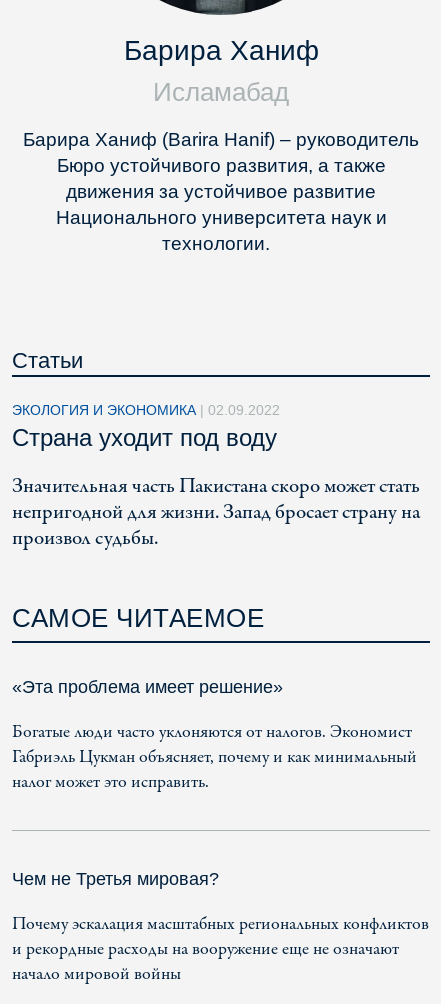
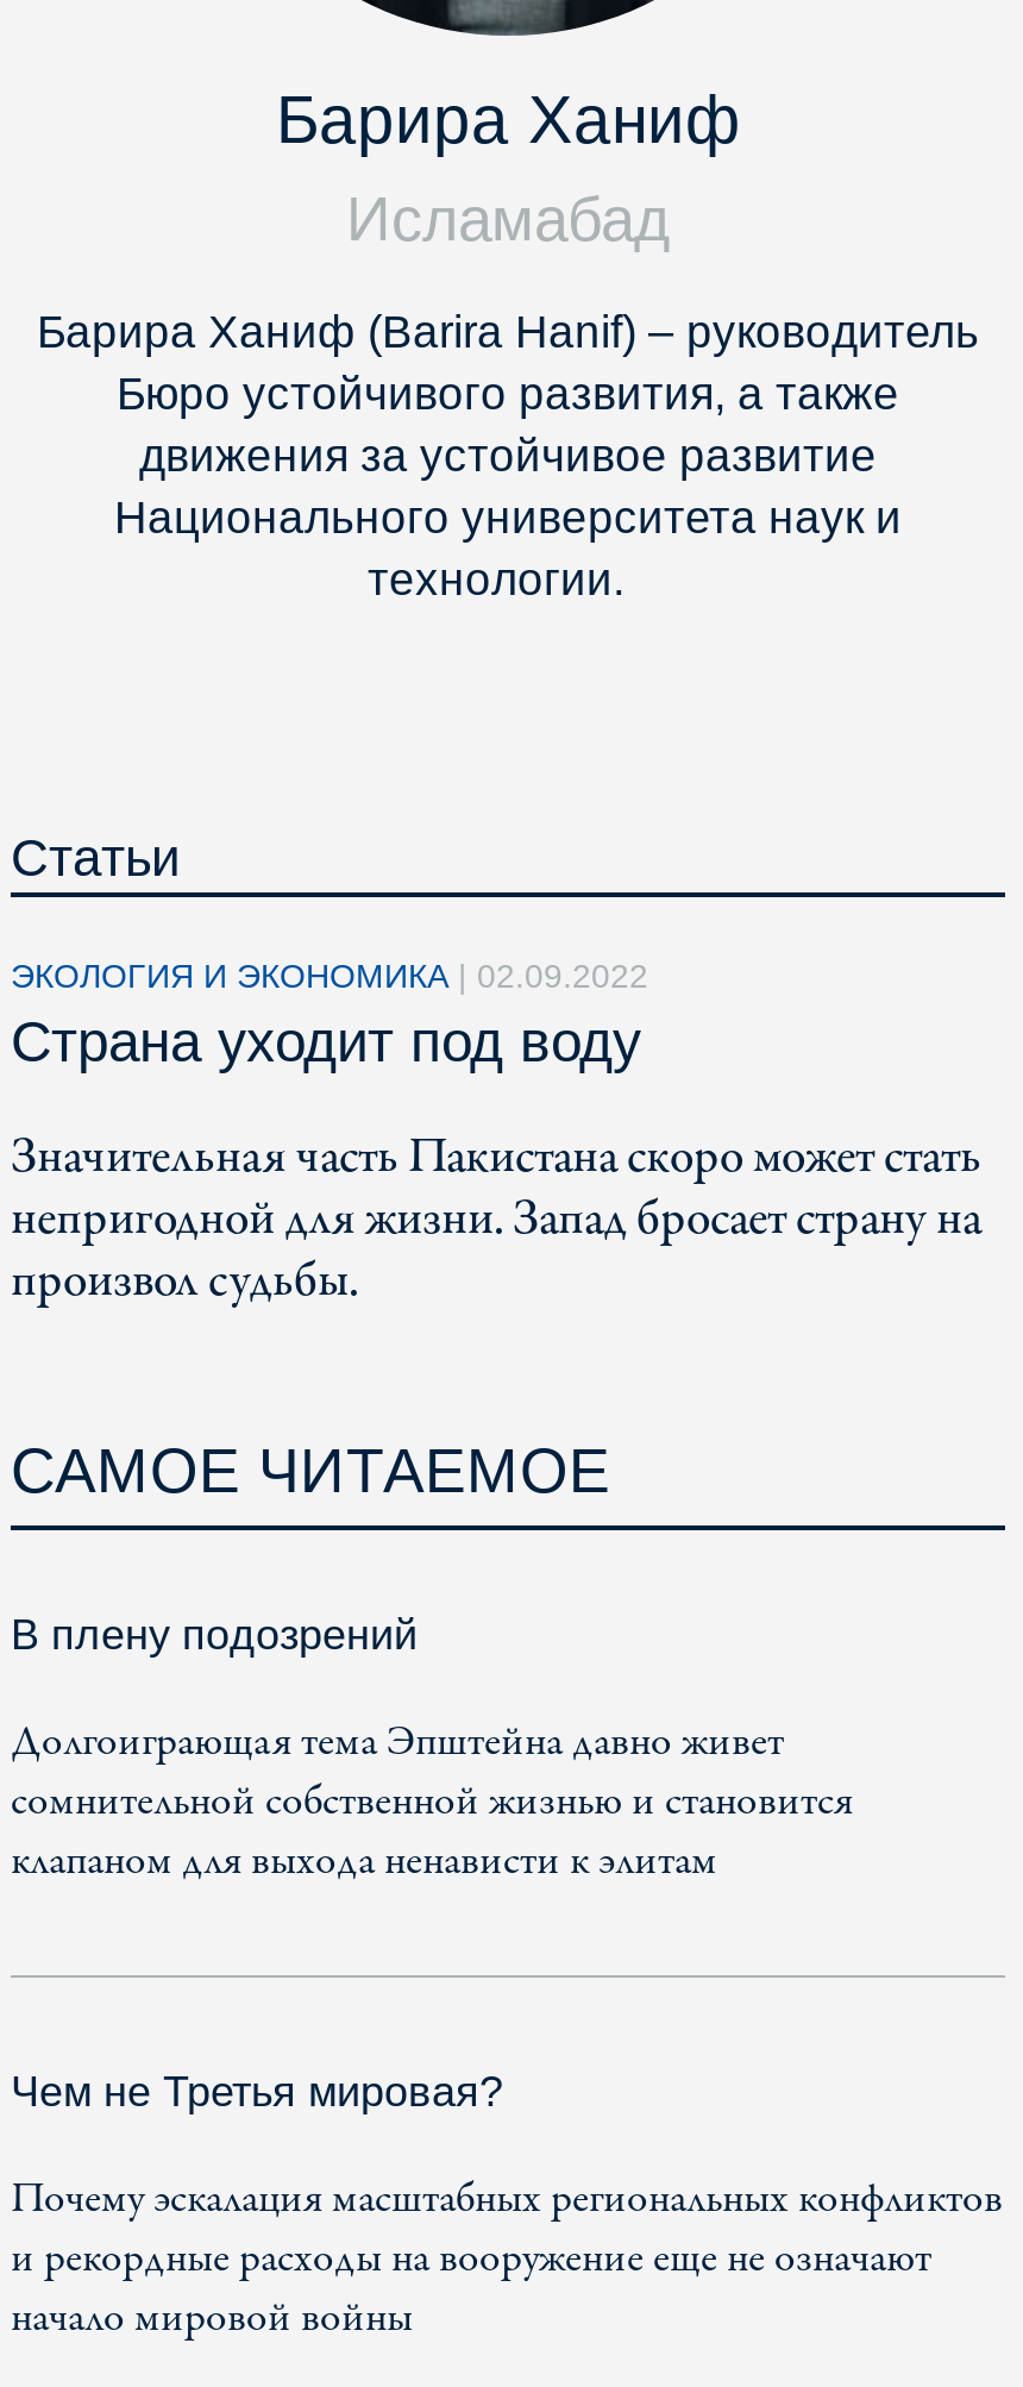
[12,677,283,697] «Эта проблема имеет решение» -> [11,1611,418,1659] В плену подозрений
[12,720,417,795] Богатые люди часто уклоняются от налогов. Экономист | Габриэль Цукман объясняет, почему и как минимальный | налог может это исправить. -> [11,1713,853,1892] Долгоиграющая тема Эпштейна давно живет | сомнительной собственной жизнью и становится | клапаном для выхода ненависти к элитам

